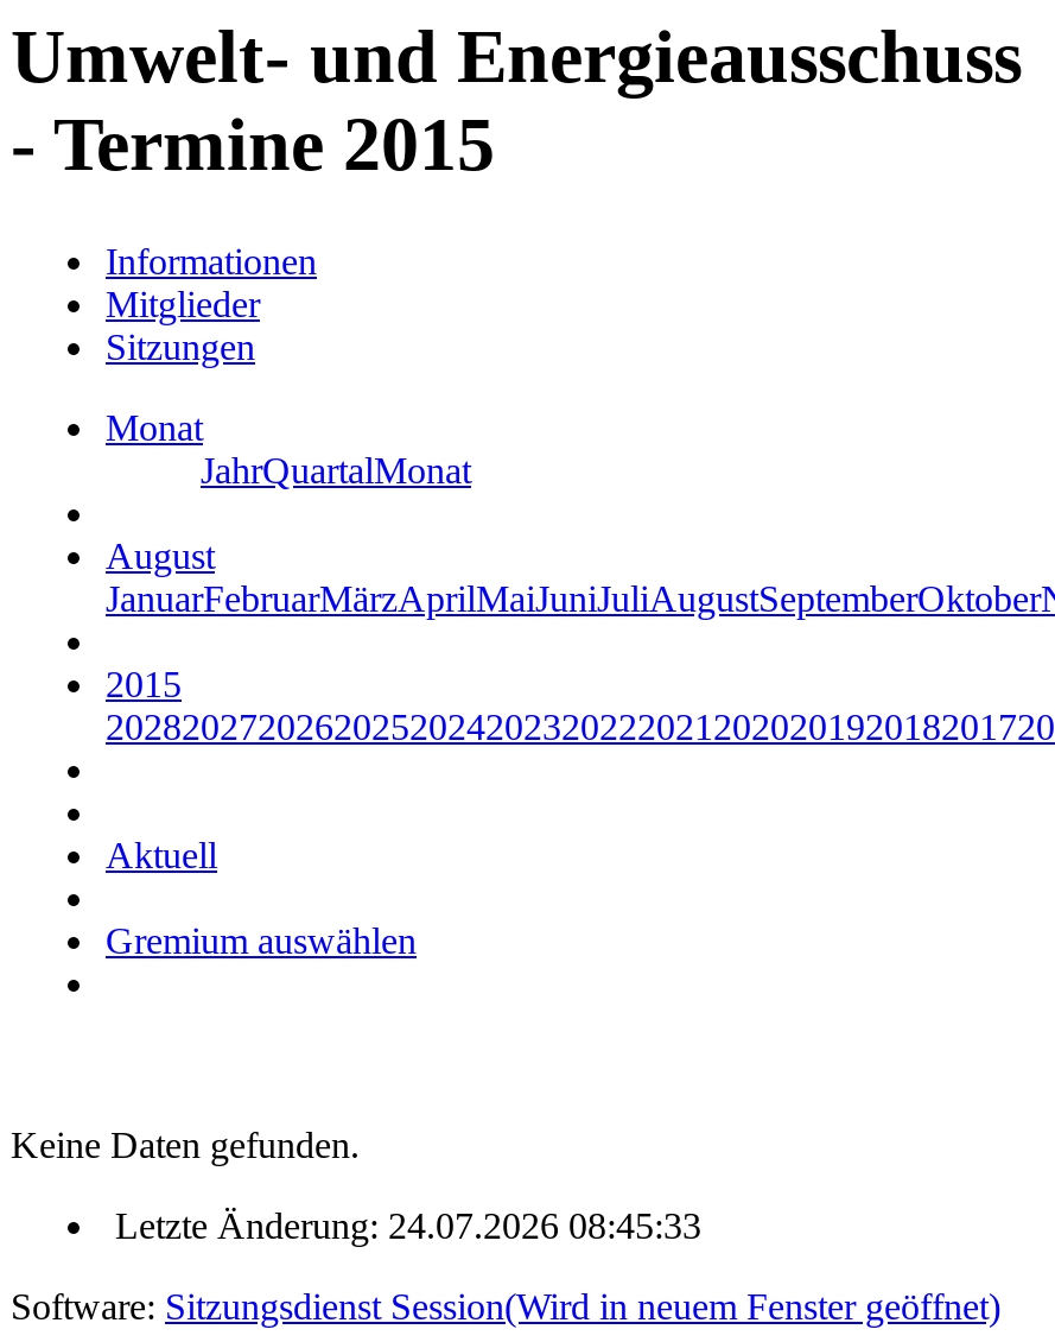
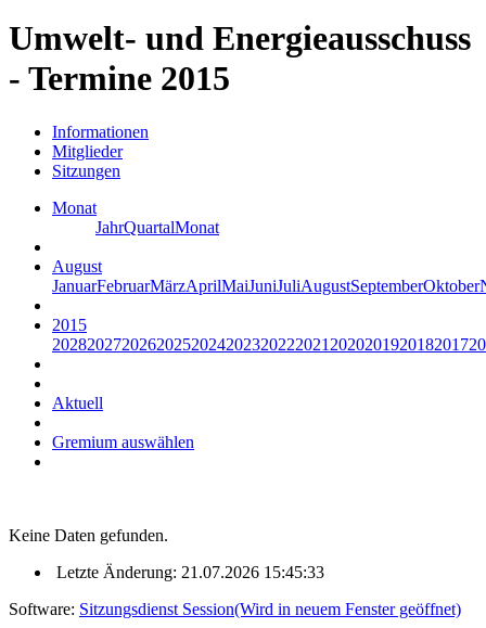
[106,1205,701,1246] Letzte Änderung: 24.07.2026 08:45:33 -> [52,563,324,581] Letzte Änderung: 21.07.2026 15:45:33

